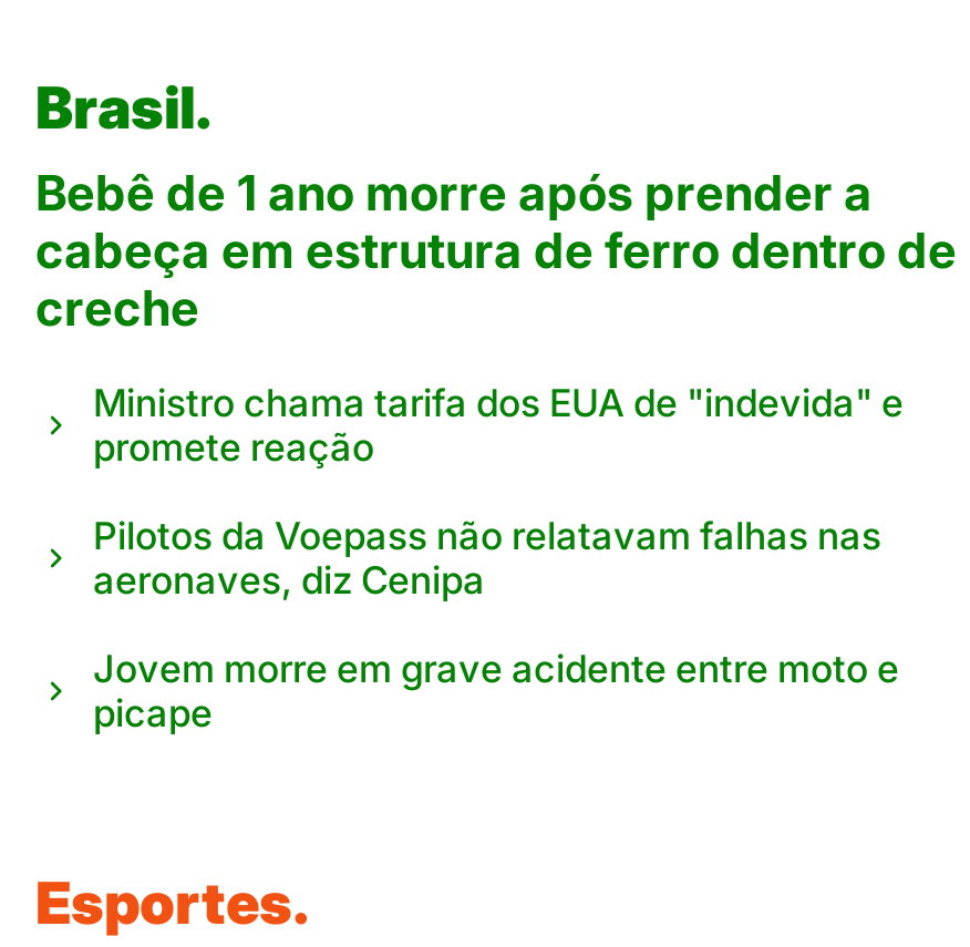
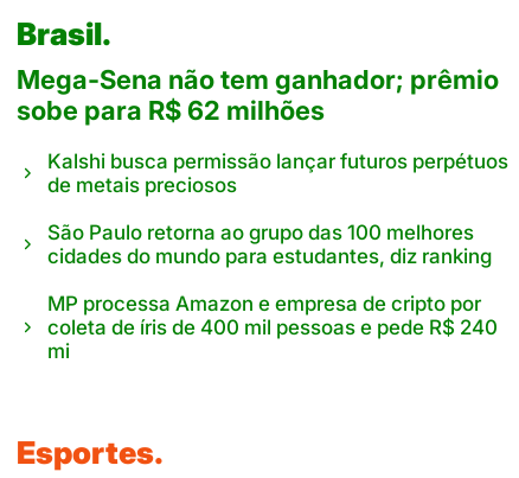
[35,164,957,337] Bebê de 1 ano morre após prender a | cabeça em estrutura de ferro dentro de | creche -> [17,64,499,126] Mega-Sena não tem ganhador; prêmio | sobe para R$ 62 milhões
[93,381,904,470] Ministro chama tarifa dos EUA de "indevida" e | promete reação -> [47,149,508,197] Kalshi busca permissão lançar futuros perpétuos | de metais preciosos
[93,514,881,603] Pilotos da Voepass não relatavam falhas nas | aeronaves, diz Cenipa -> [47,221,492,268] São Paulo retorna ao grupo das 100 melhores | cidades do mundo para estudantes, diz ranking
[93,647,899,735] Jovem morre em grave acidente entre moto e | picape -> [47,292,498,363] MP processa Amazon e empresa de cripto por | coleta de íris de 400 mil pessoas e pede R$ 240 | mi

